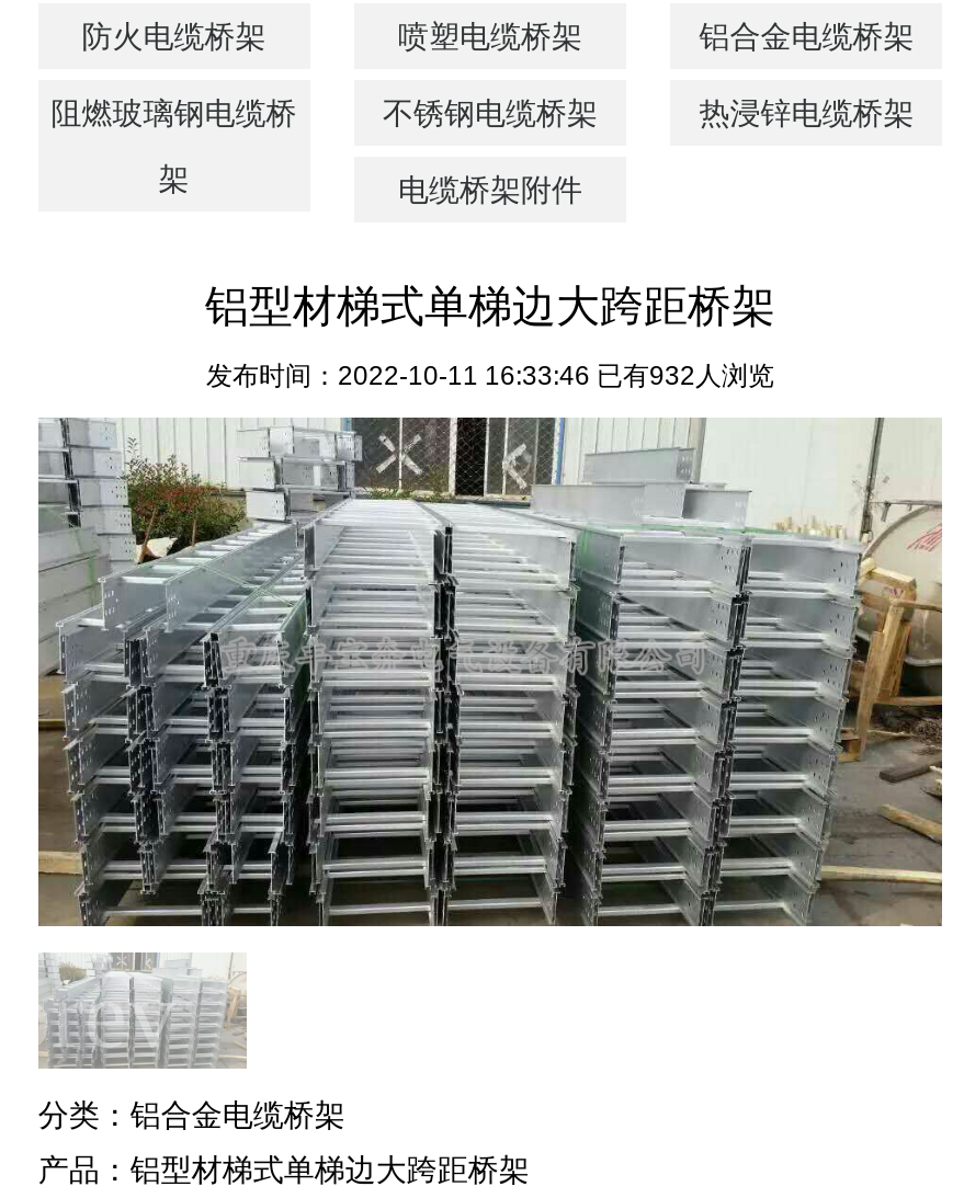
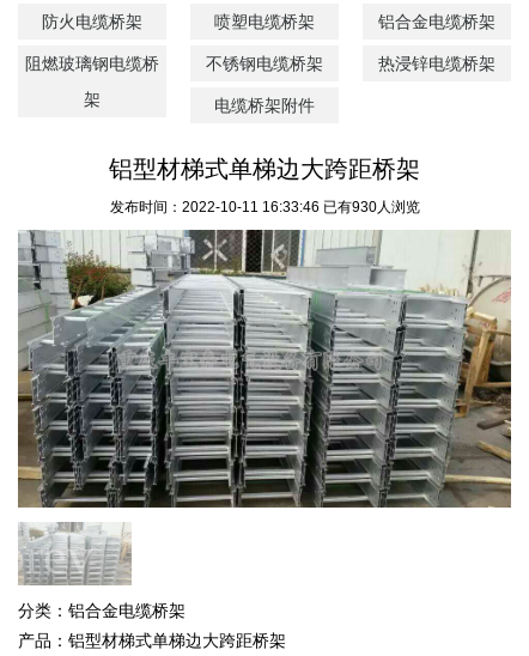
[206,361,774,391] 发布时间：2022-10-11 16:33:46已有932人浏览 -> [110,199,419,215] 发布时间：2022-10-11 16:33:46已有930人浏览

